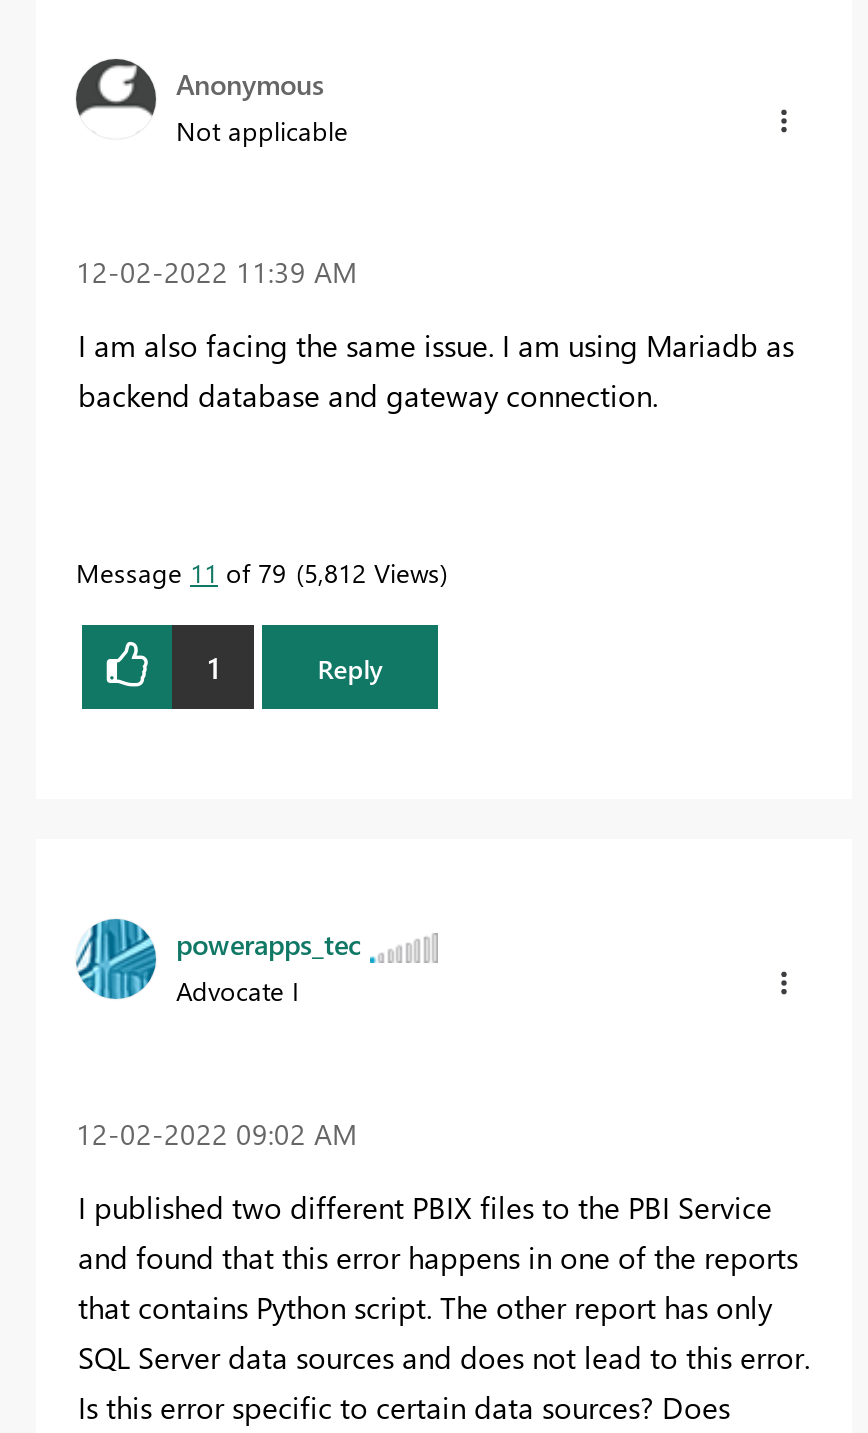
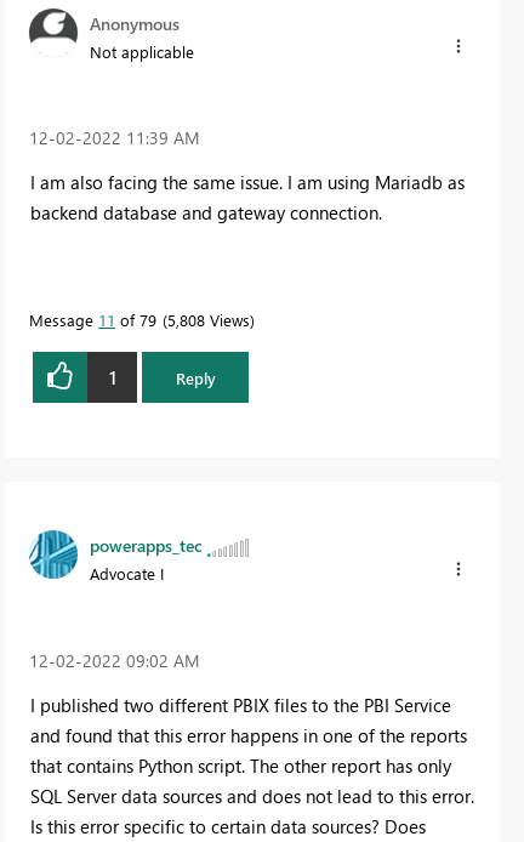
[76,555,440,589] Message 11 of 79 5,812 Views -> [29,310,250,330] Message 11 of 79 5,808 Views

